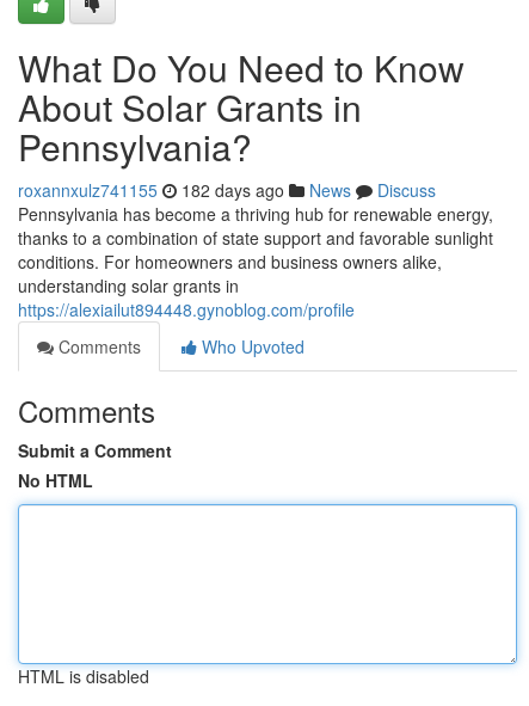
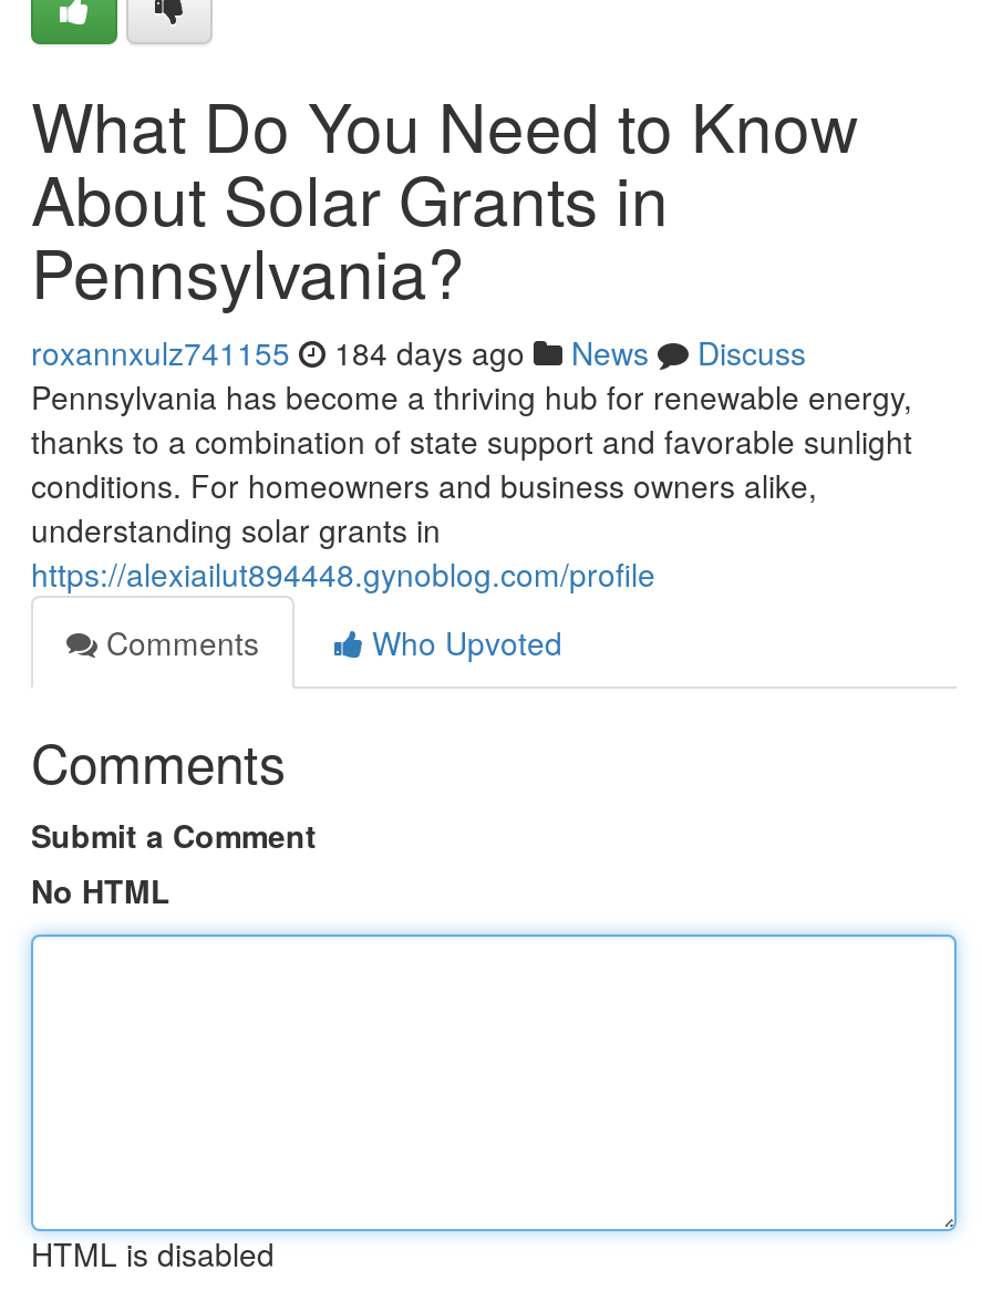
[18,178,436,202] roxannxulz741155 182 days ago News Discuss -> [31,330,806,374] roxannxulz741155 184 days ago News Discuss

